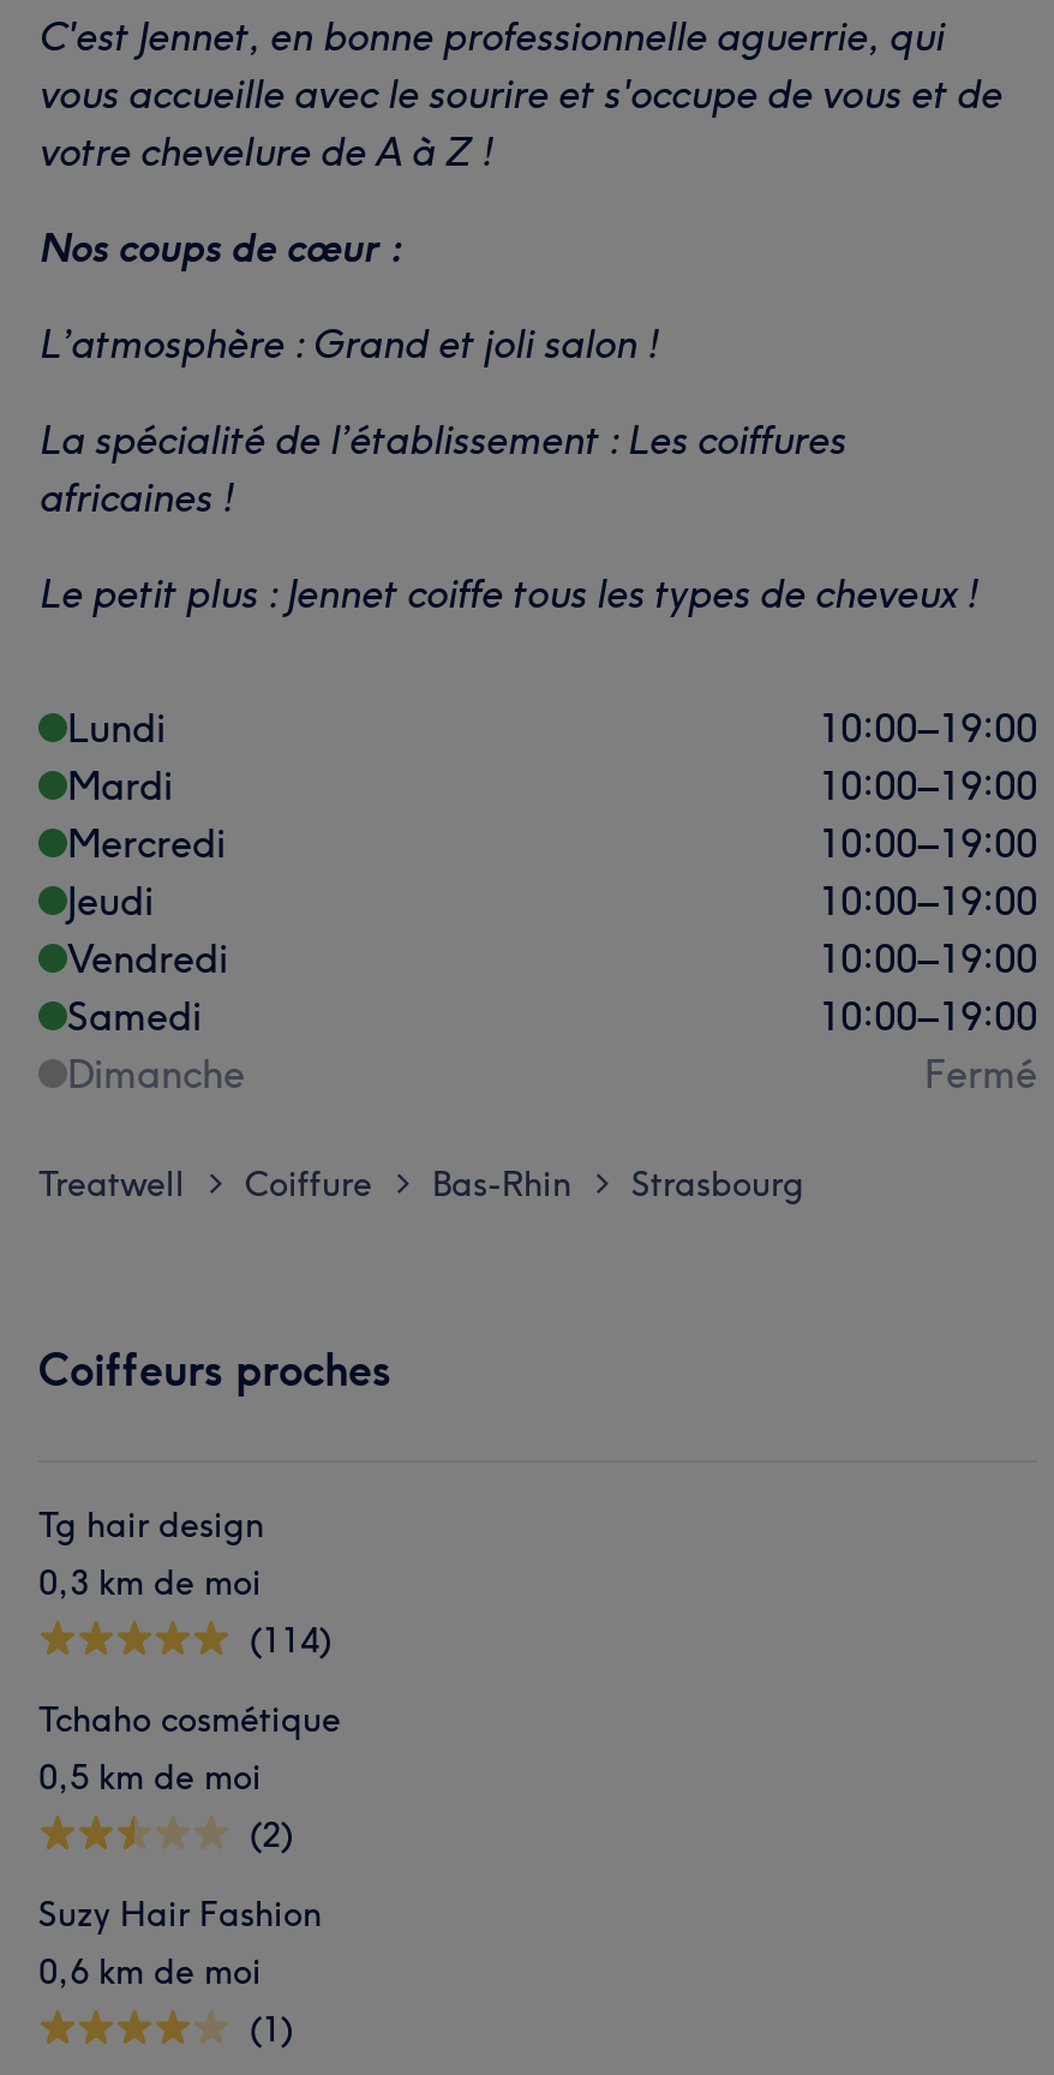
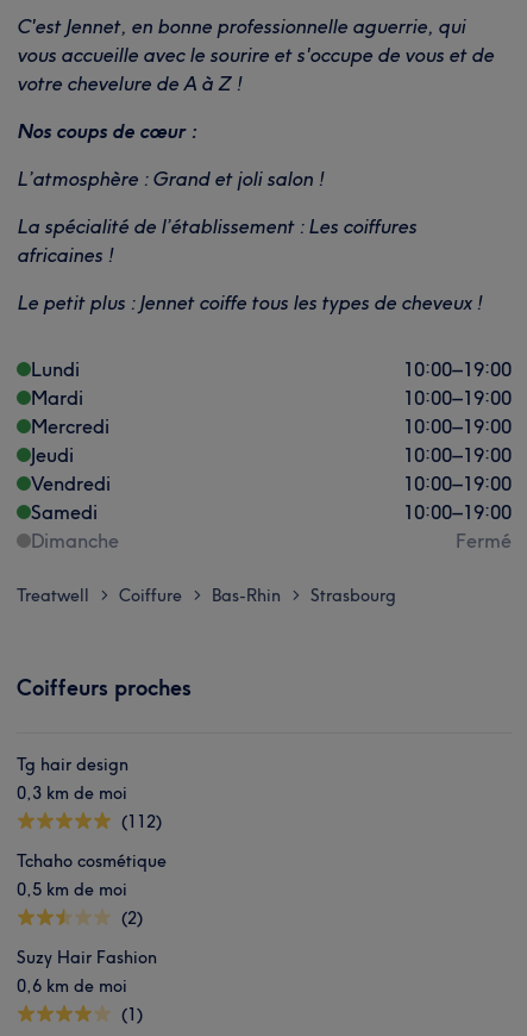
[250,1619,331,1662] (114) -> [121,811,162,832] (112)

